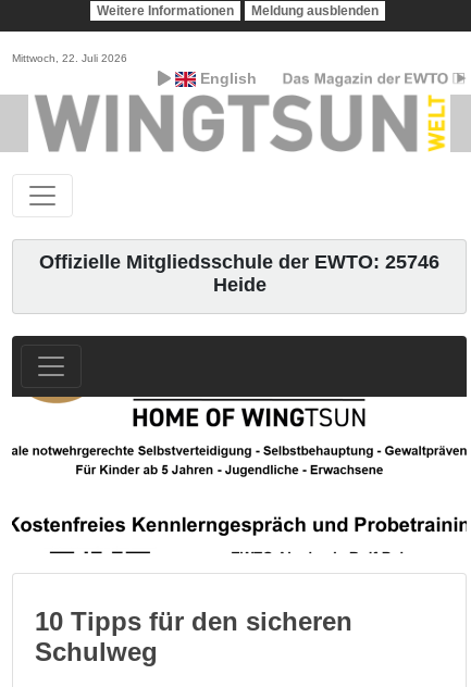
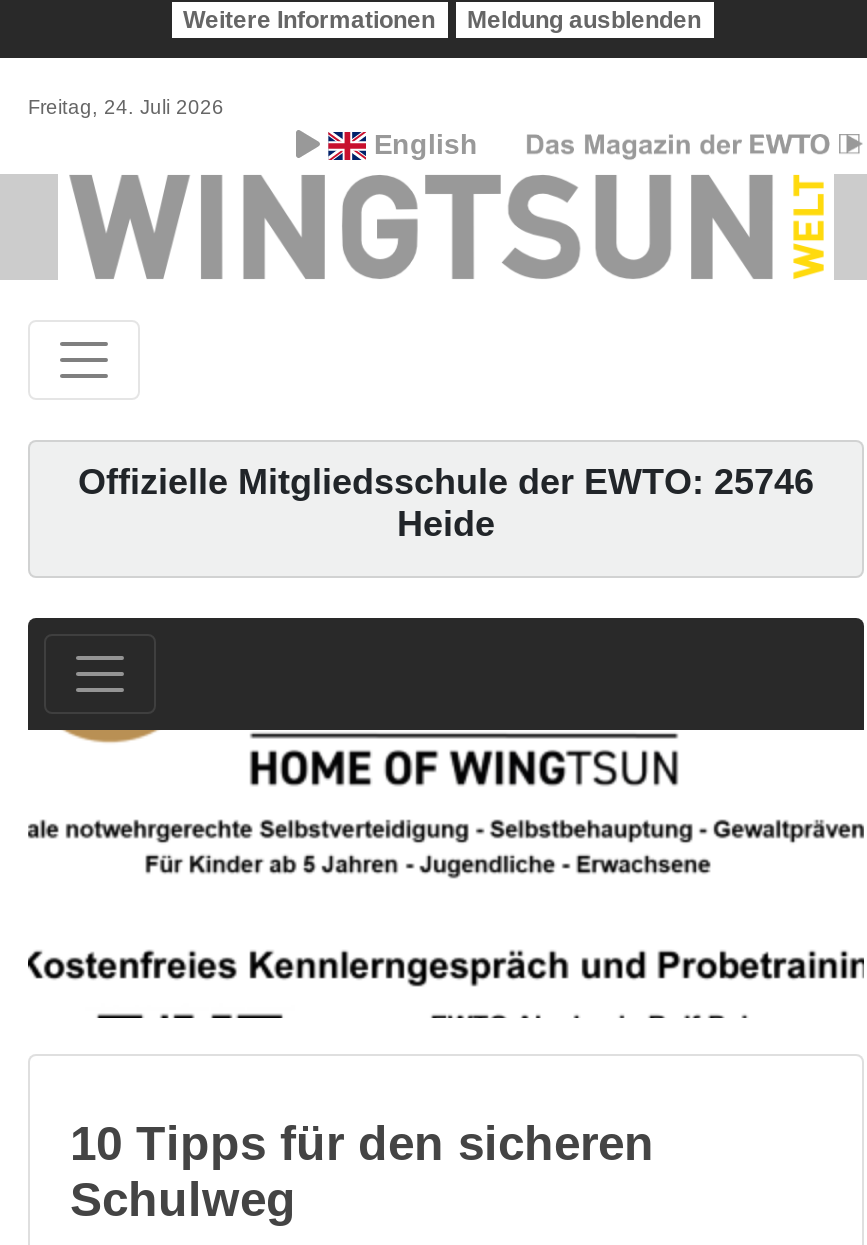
[12,52,127,64] Mittwoch, 22. Juli 2026 -> [28,96,224,118] Freitag, 24. Juli 2026

